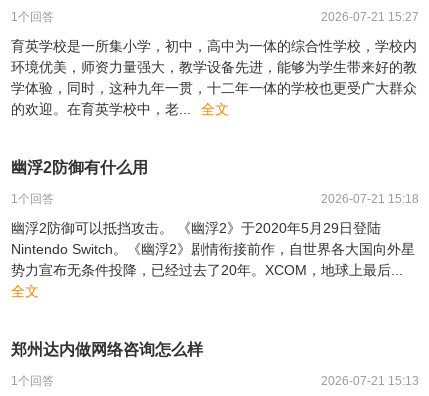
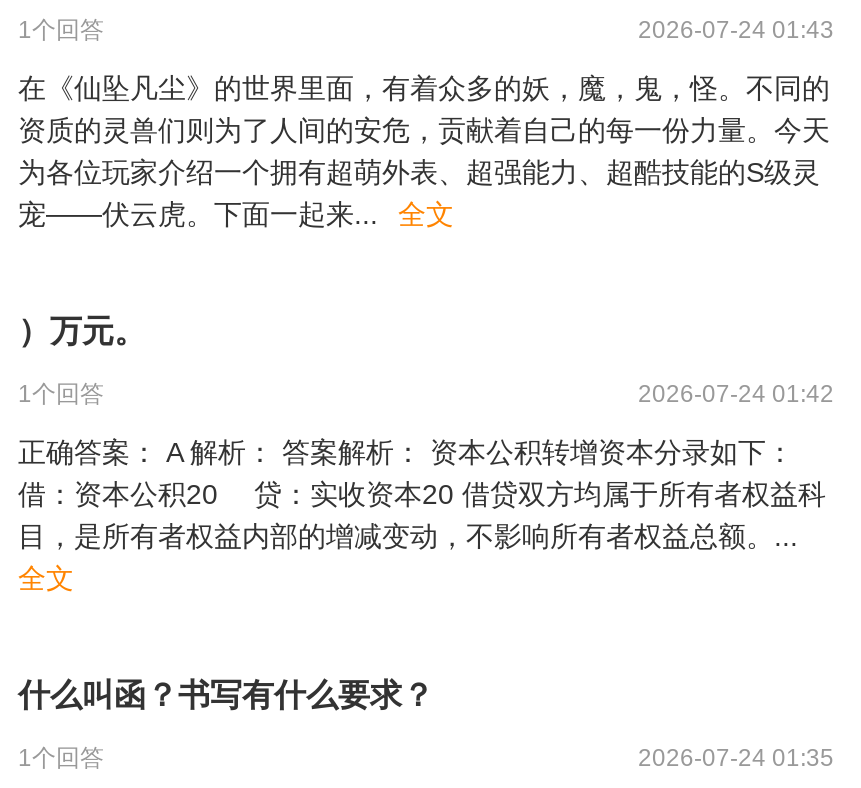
[321,10,419,24] 2026-07-21 15:27 -> [638,16,834,44] 2026-07-24 01:43
[11,38,417,117] 育英学校是一所集小学，初中，高中为一体的综合性学校，学校内 | 环境优美，师资力量强大，教学设备先进，能够为学生带来好的教 | 学体验，同时，这种九年一贯，十二年一体的学校也更受广大群众 | 的欢迎。在育英学校中，老... -> [18,72,830,230] 在《仙坠凡尘》的世界里面，有着众多的妖，魔，鬼，怪。不同的 | 资质的灵兽们则为了人间的安危，贡献着自己的每一份力量。今天 | 为各位玩家介绍一个拥有超萌外表、超强能力、超酷技能的S级灵 | 宠——伏云虎。下面一起来...
[11,159,148,176] 幽浮2防御有什么用 -> [18,314,146,348] ）万元。
[321,192,419,206] 2026-07-21 15:18 -> [638,380,834,408] 2026-07-24 01:42
[11,220,415,278] 幽浮2防御可以抵挡攻击。 《幽浮2》于2020年5月29日登陆 | Nintendo Switch。《幽浮2》剧情衔接前作，自世界各大国向外星 | 势力宣布无条件投降，已经过去了20年。XCOM，地球上最后... -> [18,436,826,552] 正确答案： A 解析： 答案解析： 资本公积转增资本分录如下： | 借：资本公积20 贷：实收资本20 借贷双方均属于所有者权益科 | 目，是所有者权益内部的增减变动，不影响所有者权益总额。...
[11,341,203,358] 郑州达内做网络咨询怎么样 -> [18,678,434,712] 什么叫函？书写有什么要求？
[321,374,419,388] 2026-07-21 15:13 -> [638,744,834,772] 2026-07-24 01:35

